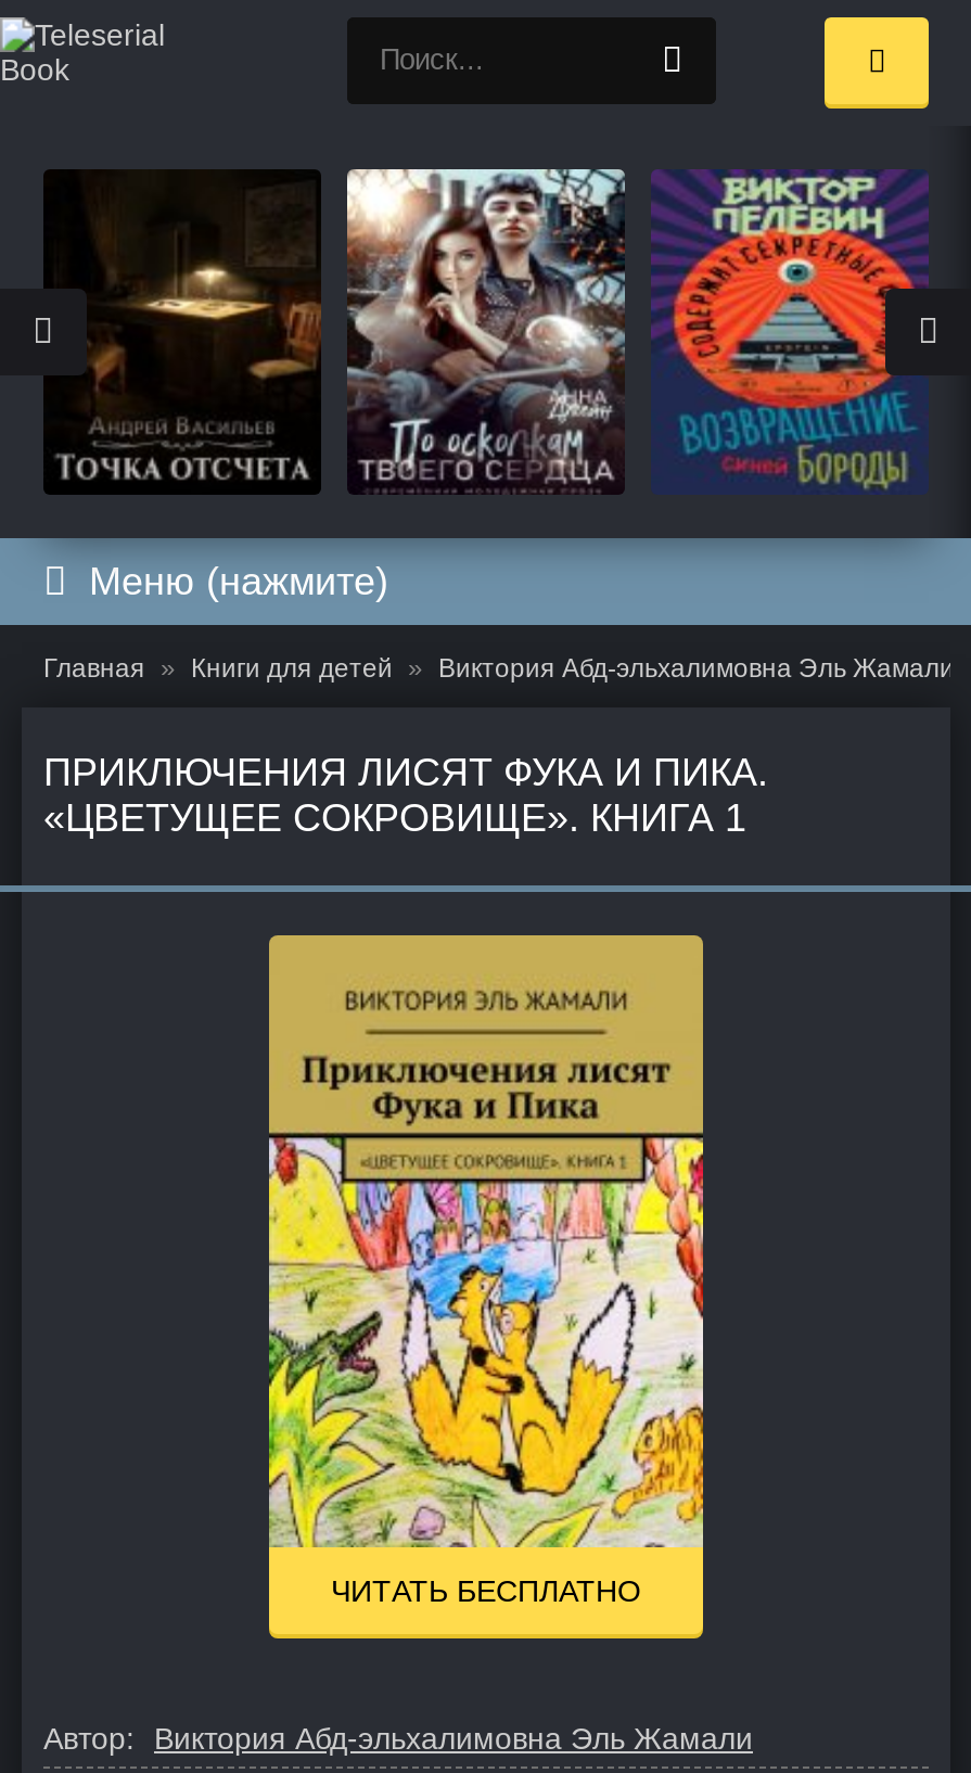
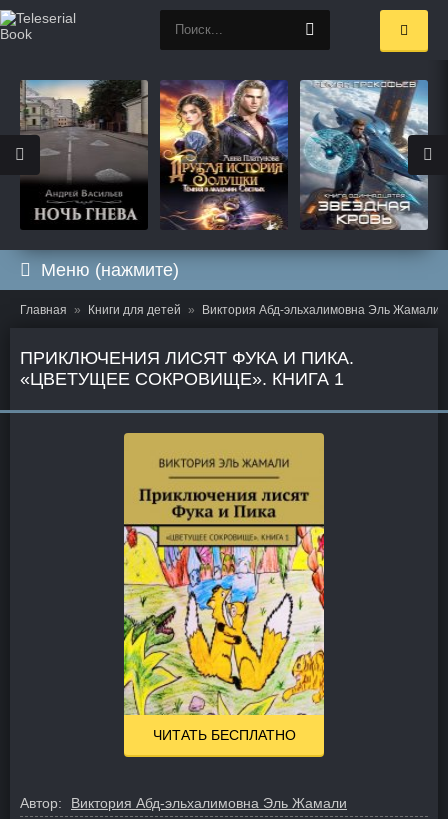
[43,169,321,482] [image] -> [19,79,149,223] [image]
[345,167,625,495] [image] -> [159,80,289,231] [image]
[651,169,929,495] [image] -> [299,79,429,231] [image]

